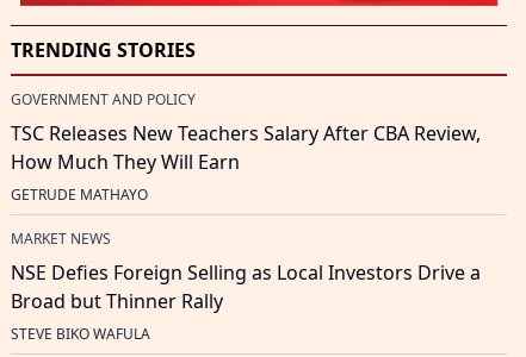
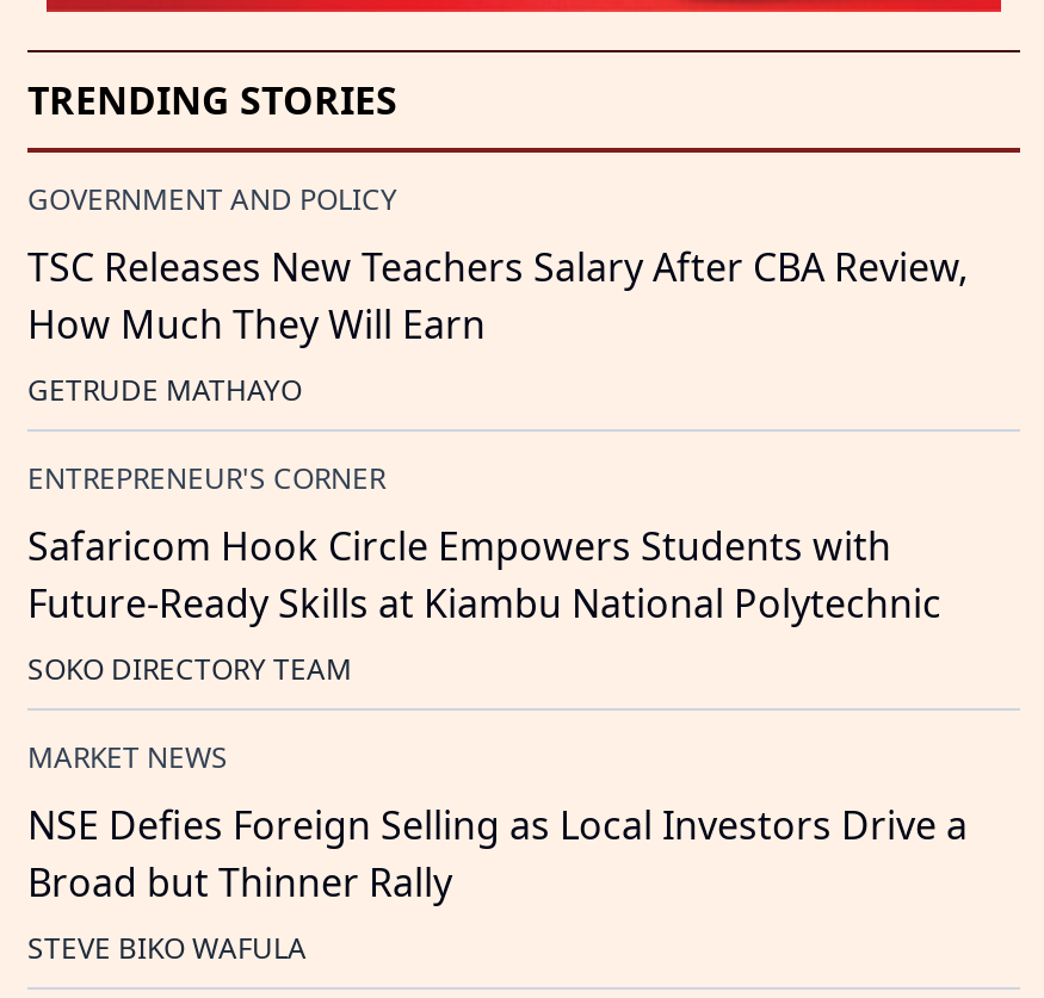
none -> [27,459,941,690] ENTREPRENEUR'S CORNER | Safaricom Hook Circle Empowers Students with | Future-Ready Skills at Kiambu National Polytechnic | SOKO DIRECTORY TEAM

